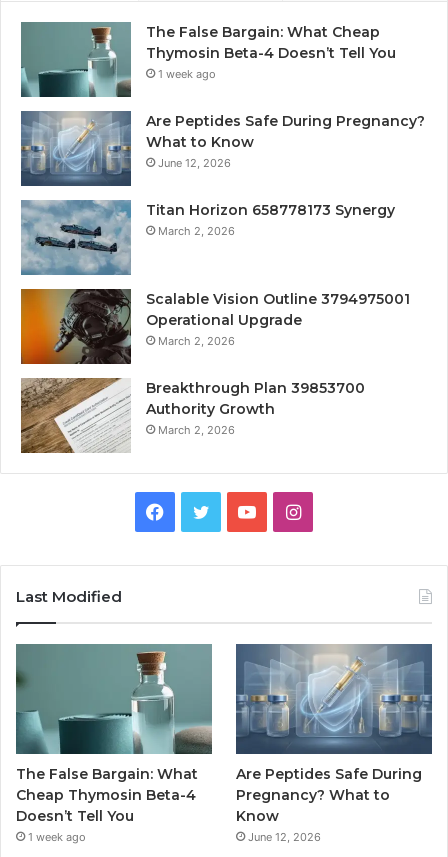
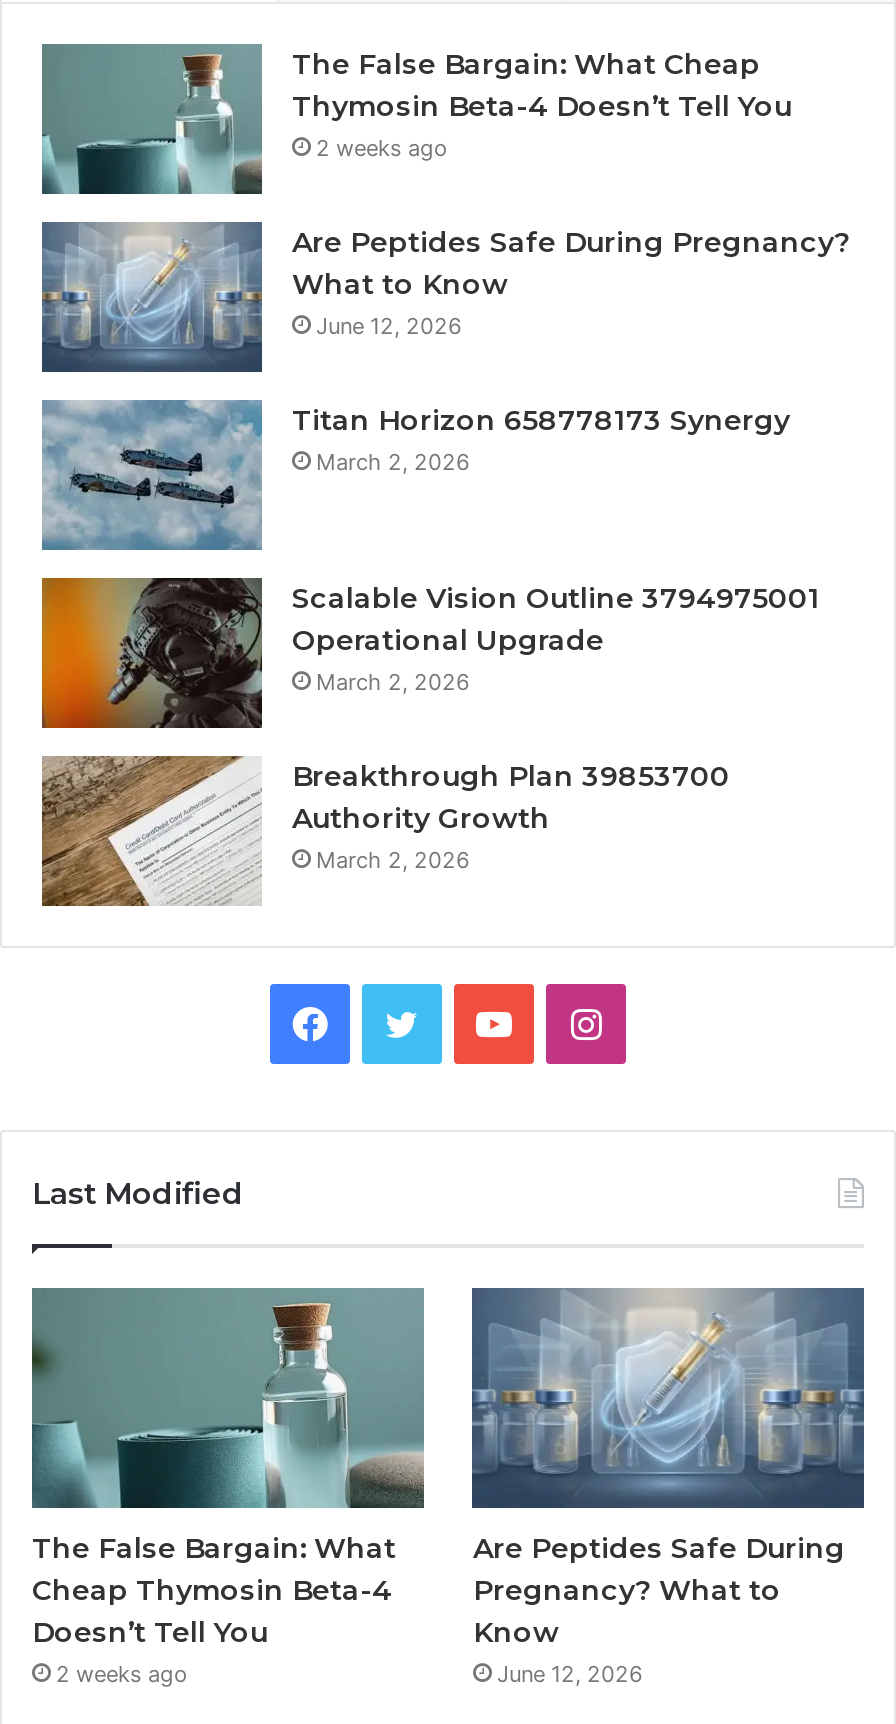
[158,67,216,81] 1 week ago -> [316,134,448,162] 2 weeks ago
[28,830,86,844] 1 week ago -> [56,1659,188,1687] 2 weeks ago

